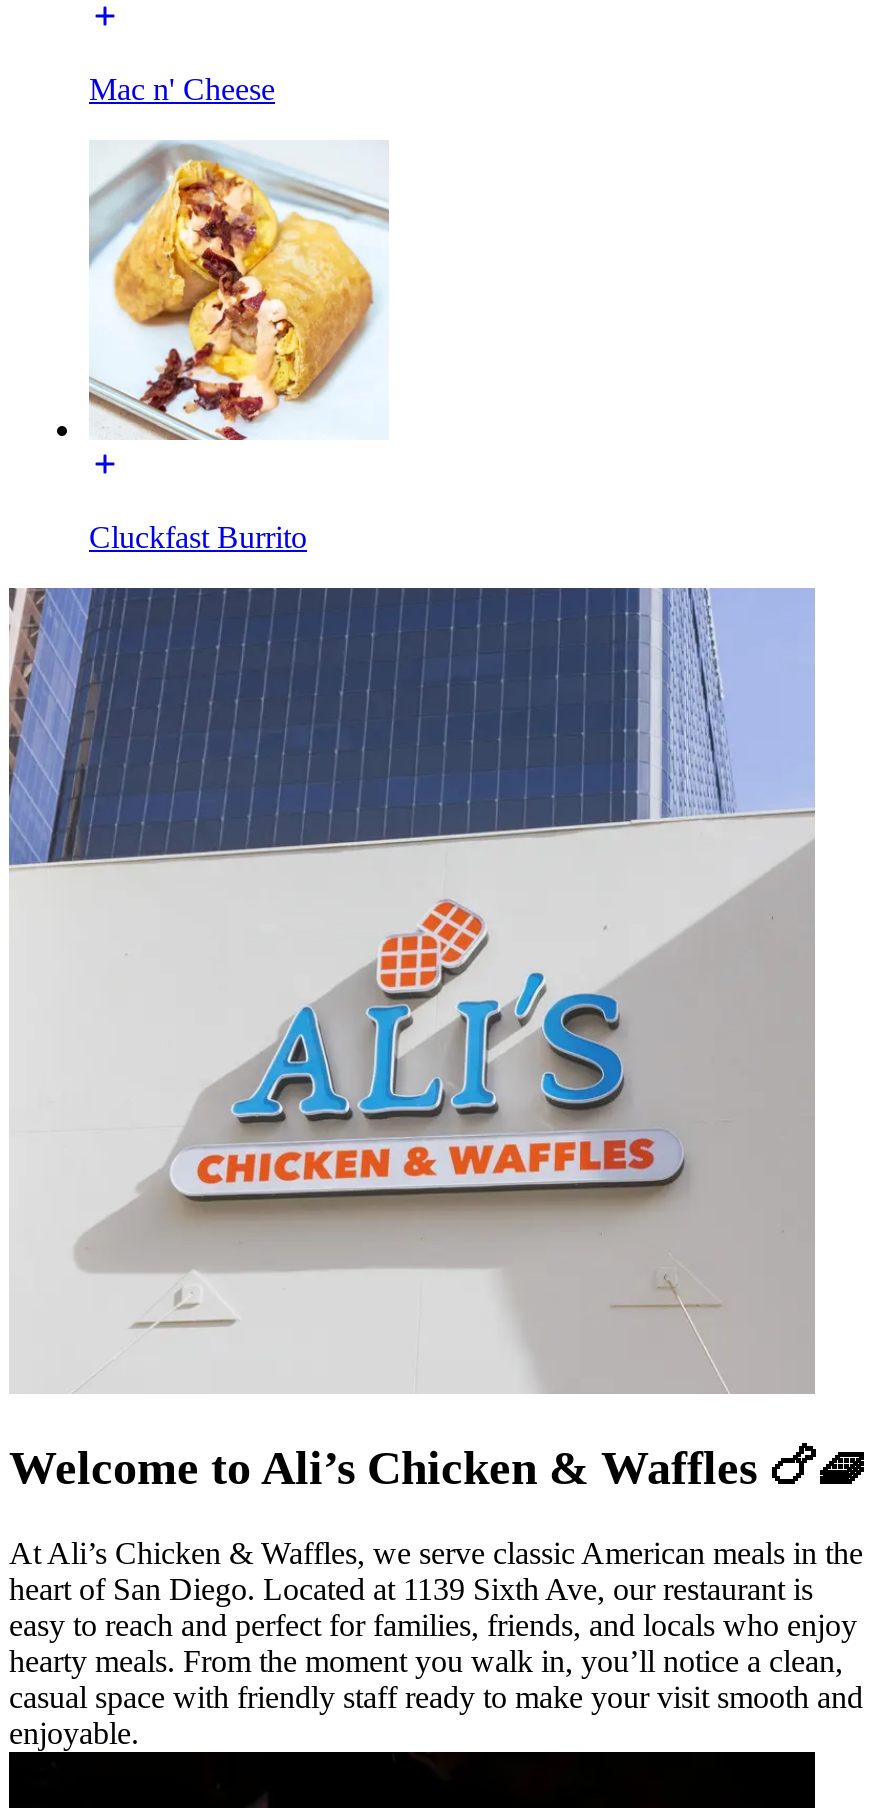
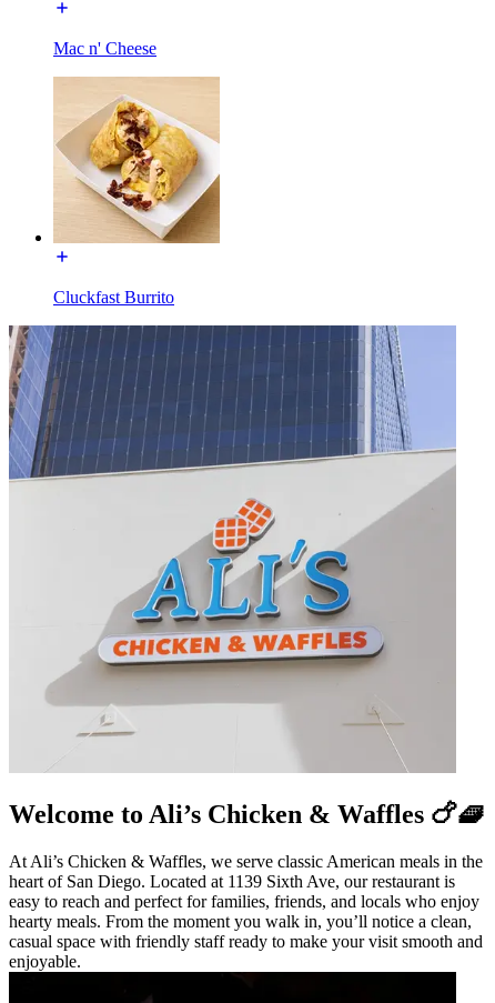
[89,140,389,440] [image] -> [53,77,221,244] [image]

